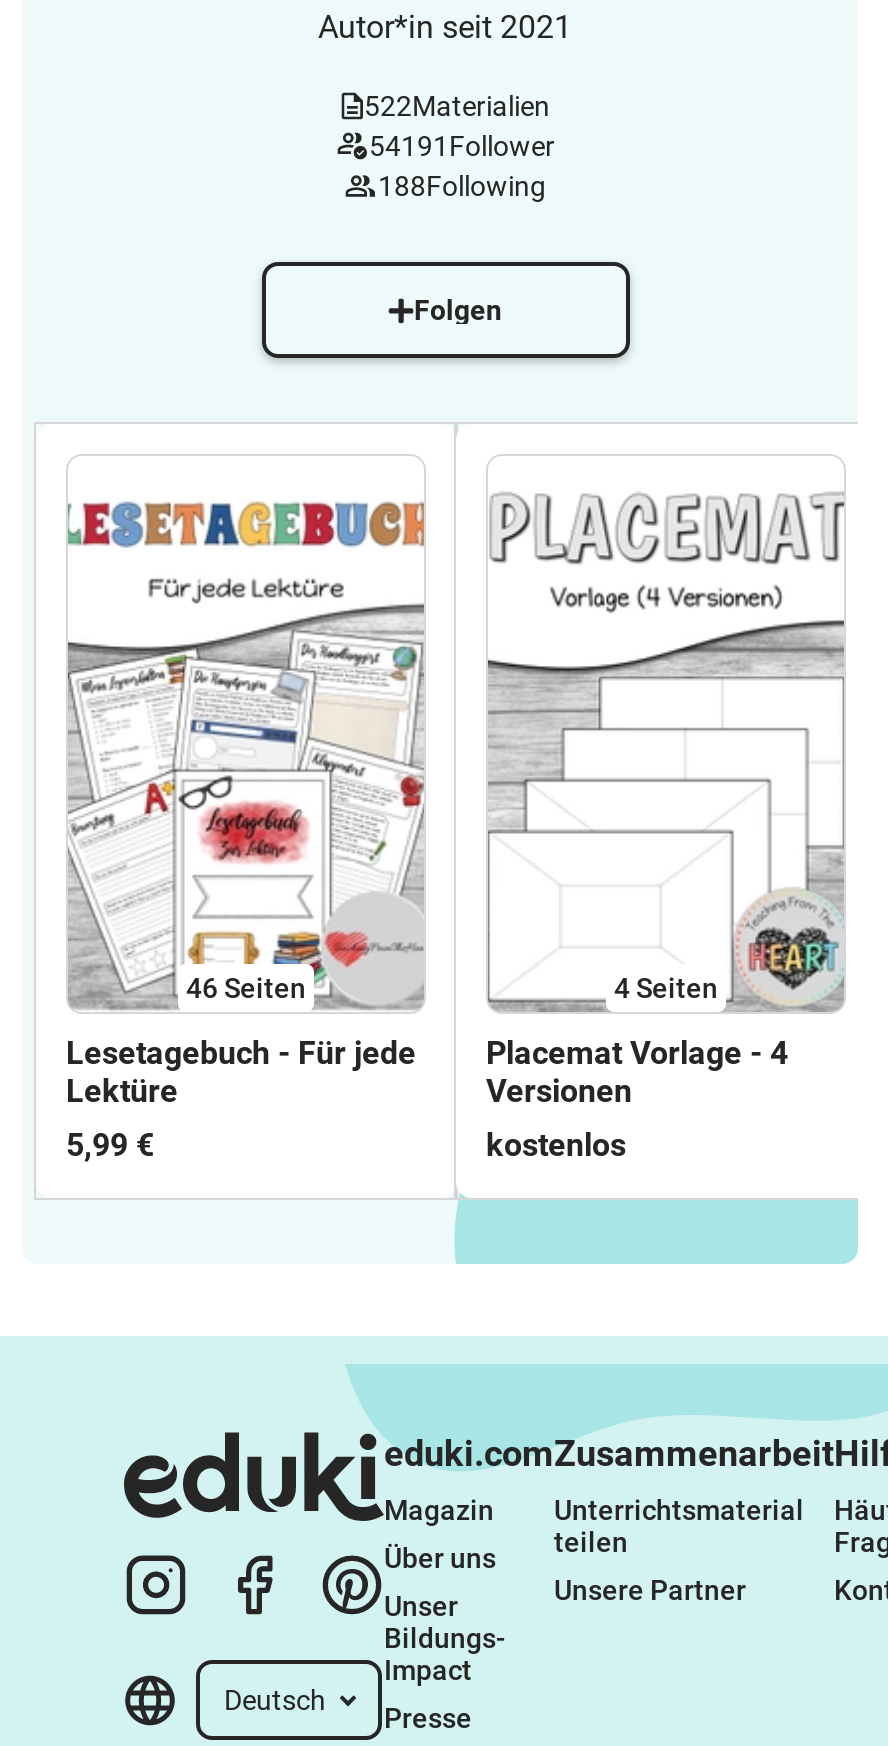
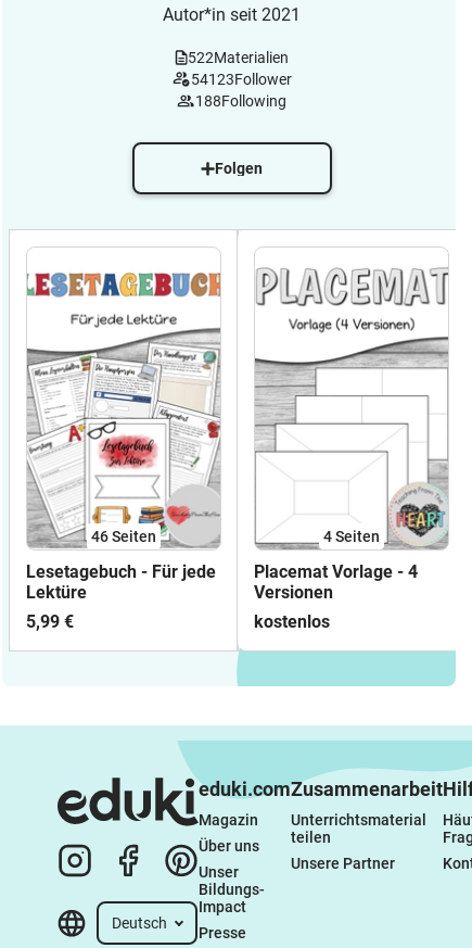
[369,130,555,162] 54191 Follower -> [190,71,291,88] 54123 Follower

